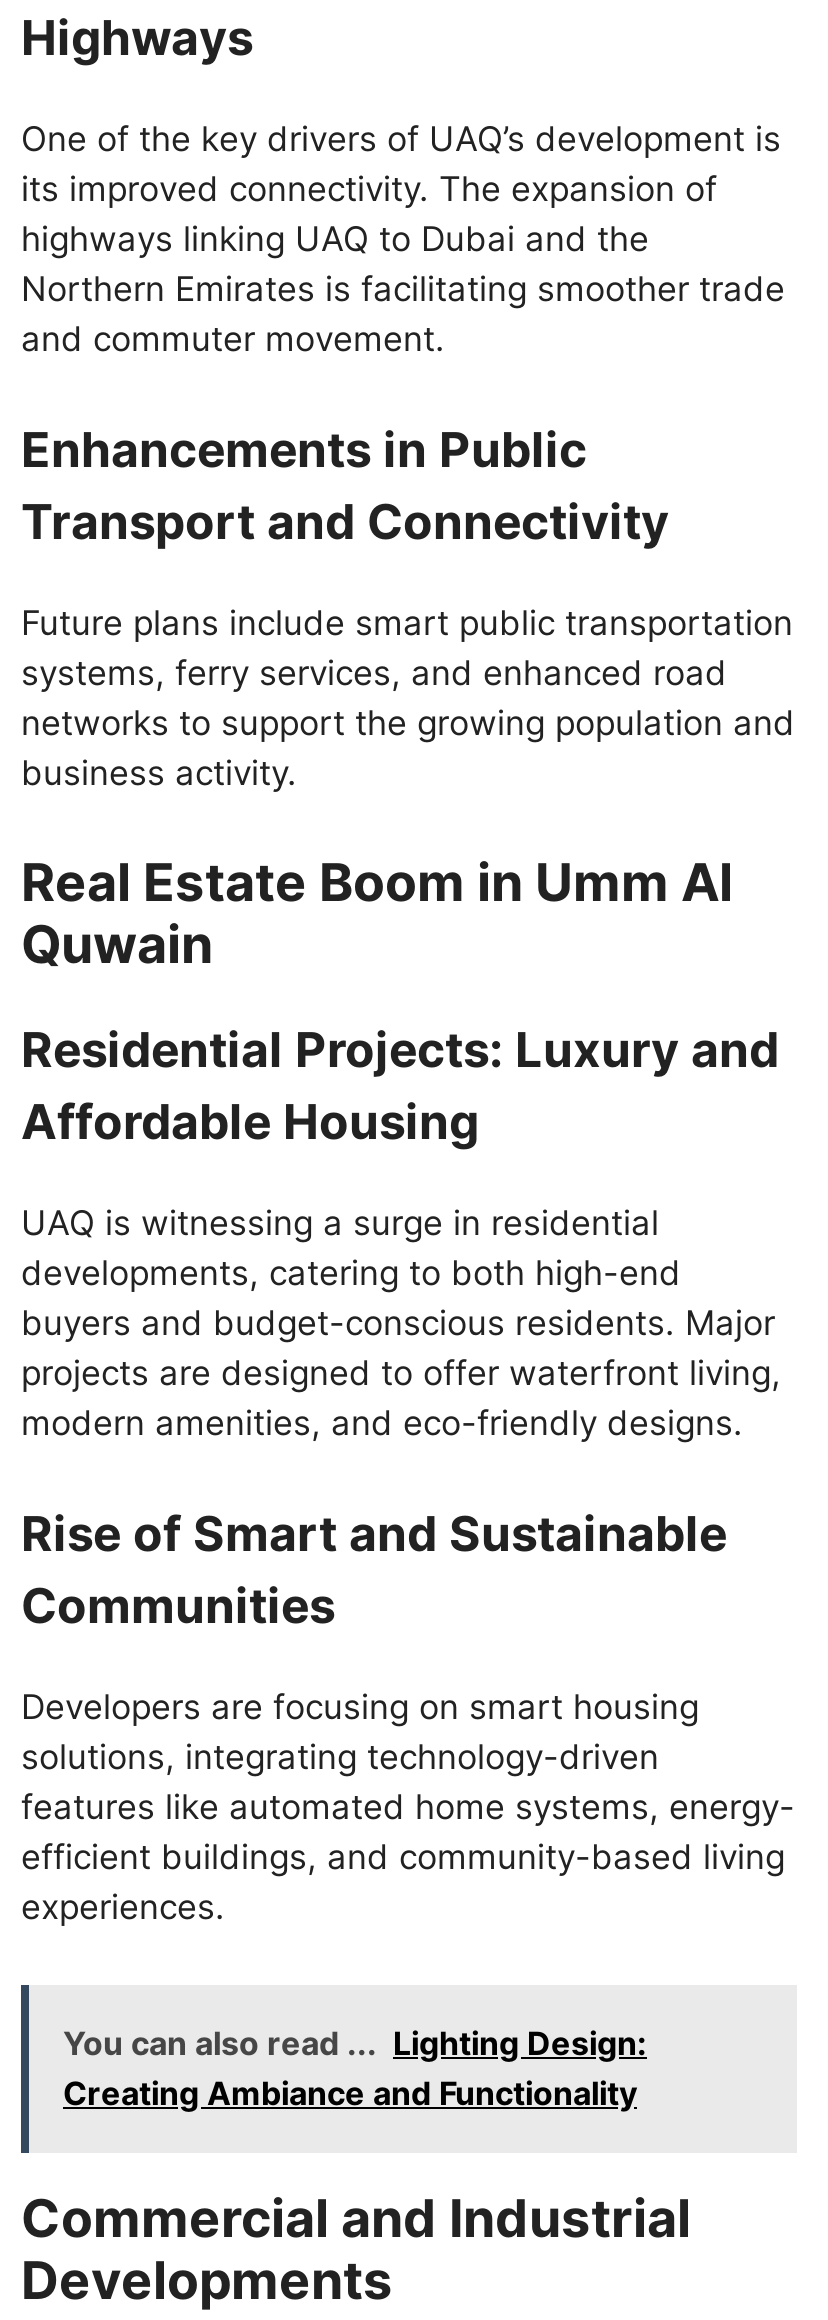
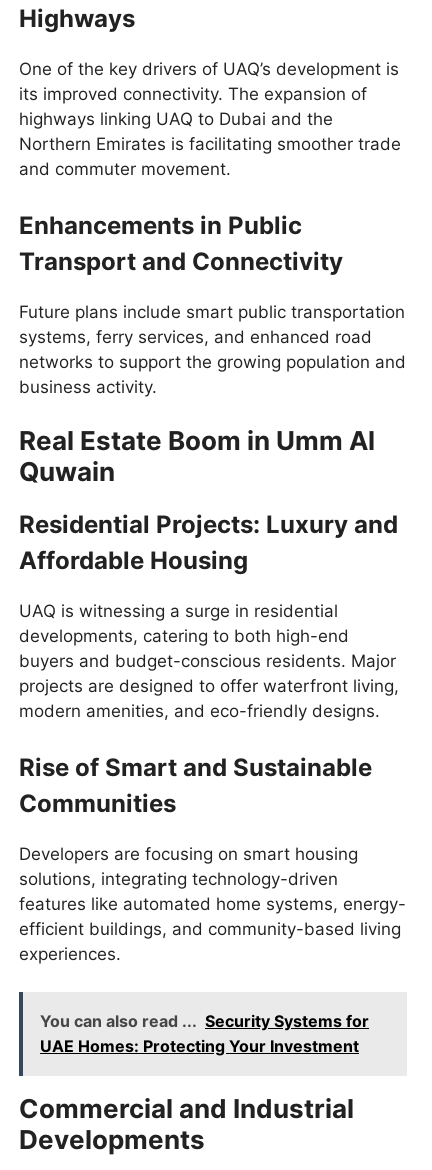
[63,2022,647,2112] You can also read ... Lighting Design: | Creating Ambiance and Functionality -> [40,1011,369,1056] You can also read ... Security Systems for | UAE Homes: Protecting Your Investment

